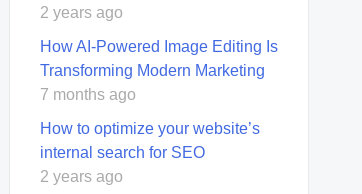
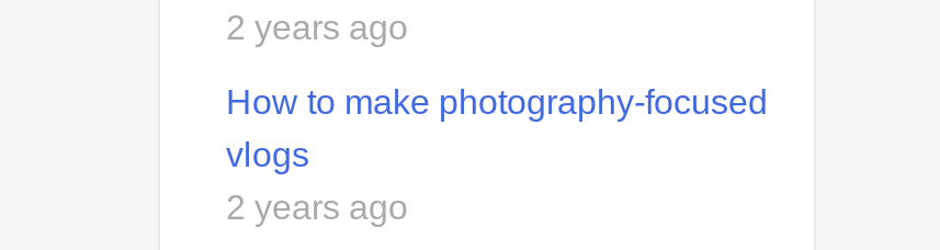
[40,38,278,161] How AI-Powered Image Editing Is | Transforming Modern Marketing | 7 months ago | How to optimize your website’s | internal search for SEO -> [226,83,768,173] How to make photography-focused | vlogs

